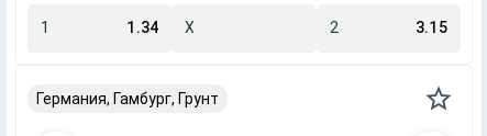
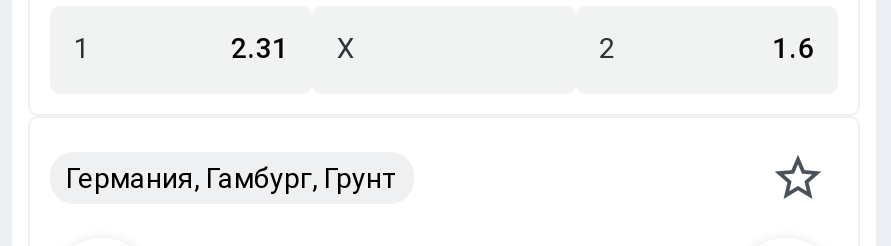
[127,19,195,36] 1.34 X -> [231,32,355,64] 2.31 X
[416,19,447,36] 3.15 -> [772,32,814,64] 1.6

